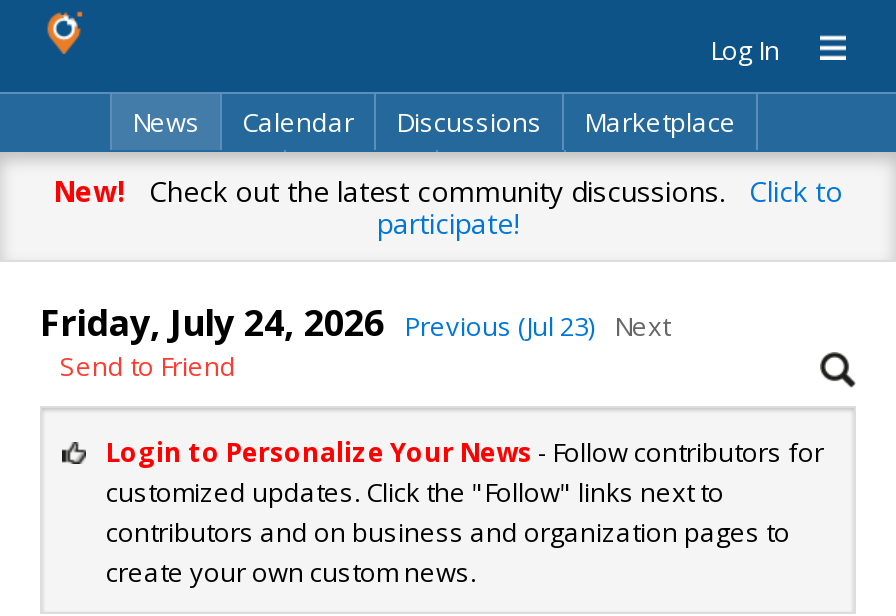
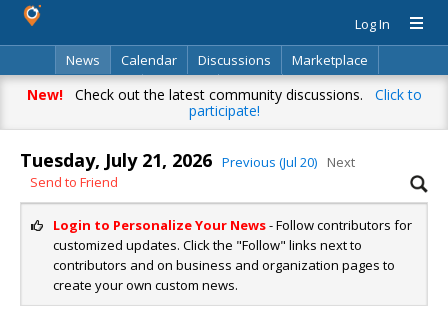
[40,298,670,346] Friday, July 24, 2026 Previous (Jul 23) Next -> [20,148,355,172] Tuesday, July 21, 2026 Previous (Jul 20) Next

